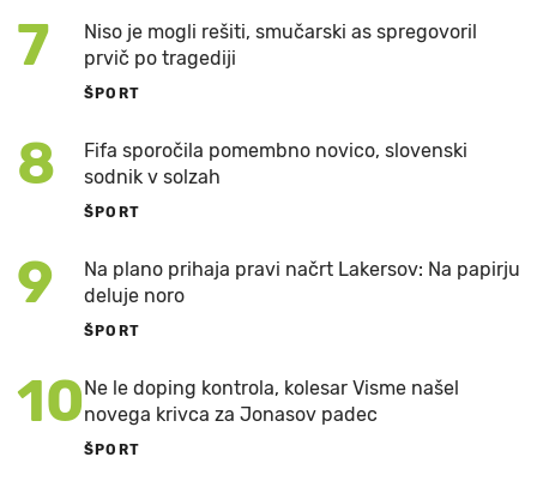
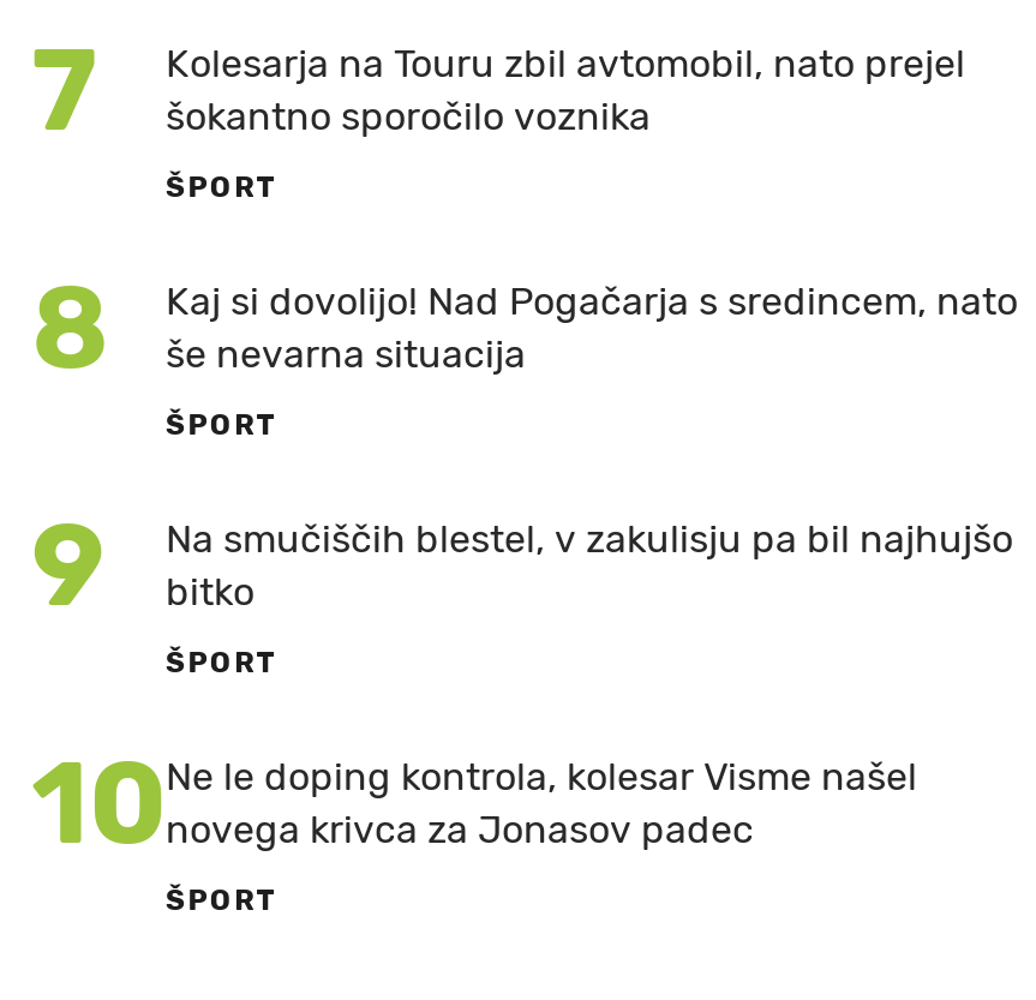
[84,21,477,70] Niso je mogli rešiti, smučarski as spregovoril | prvič po tragediji -> [166,42,965,140] Kolesarja na Touru zbil avtomobil, nato prejel | šokantno sporočilo voznika
[84,140,467,189] Fifa sporočila pomembno novico, slovenski | sodnik v solzah -> [166,279,1018,378] Kaj si dovolijo! Nad Pogačarja s sredincem, nato | še nevarna situacija
[84,258,520,307] Na plano prihaja pravi načrt Lakersov: Na papirju | deluje noro -> [166,517,1013,615] Na smučiščih blestel, v zakulisju pa bil najhujšo | bitko

